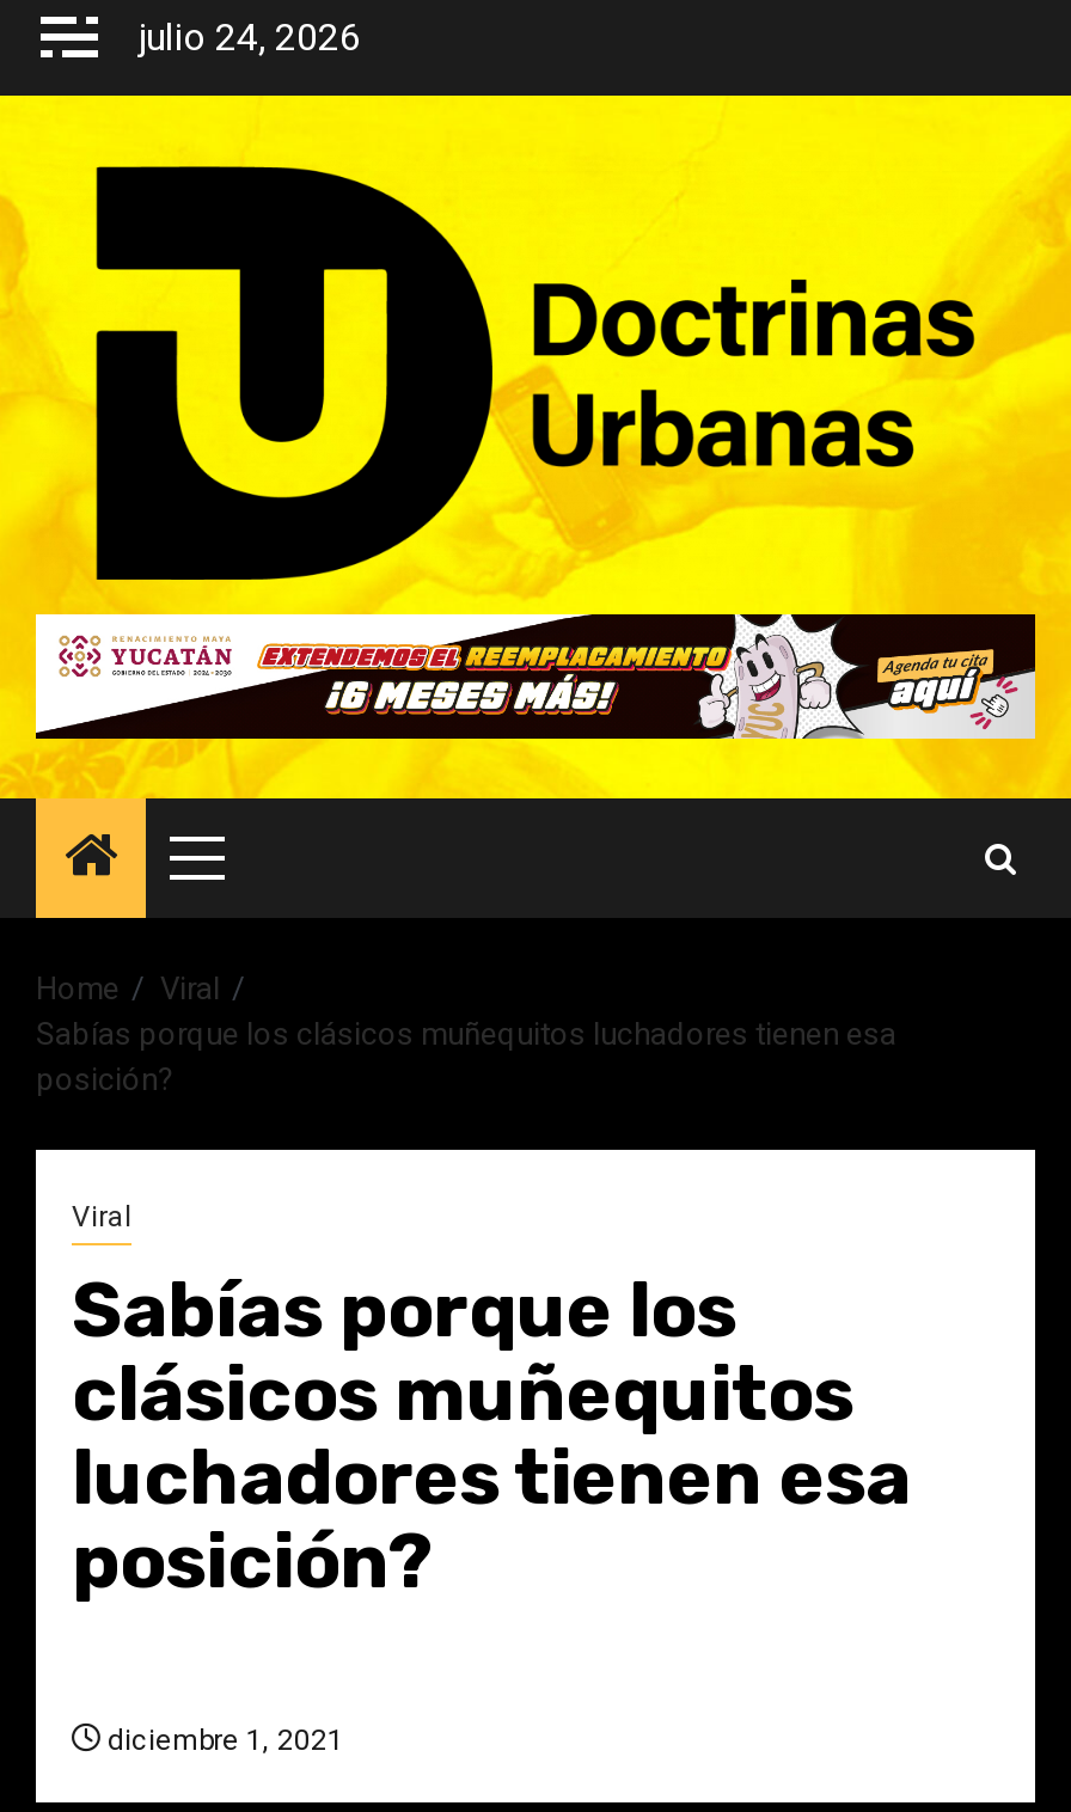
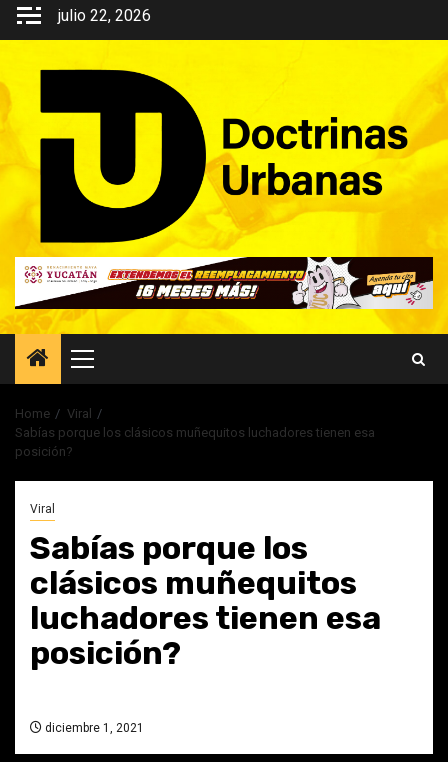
[139,14,361,60] julio 24, 2026 -> [58,6,151,25] julio 22, 2026

